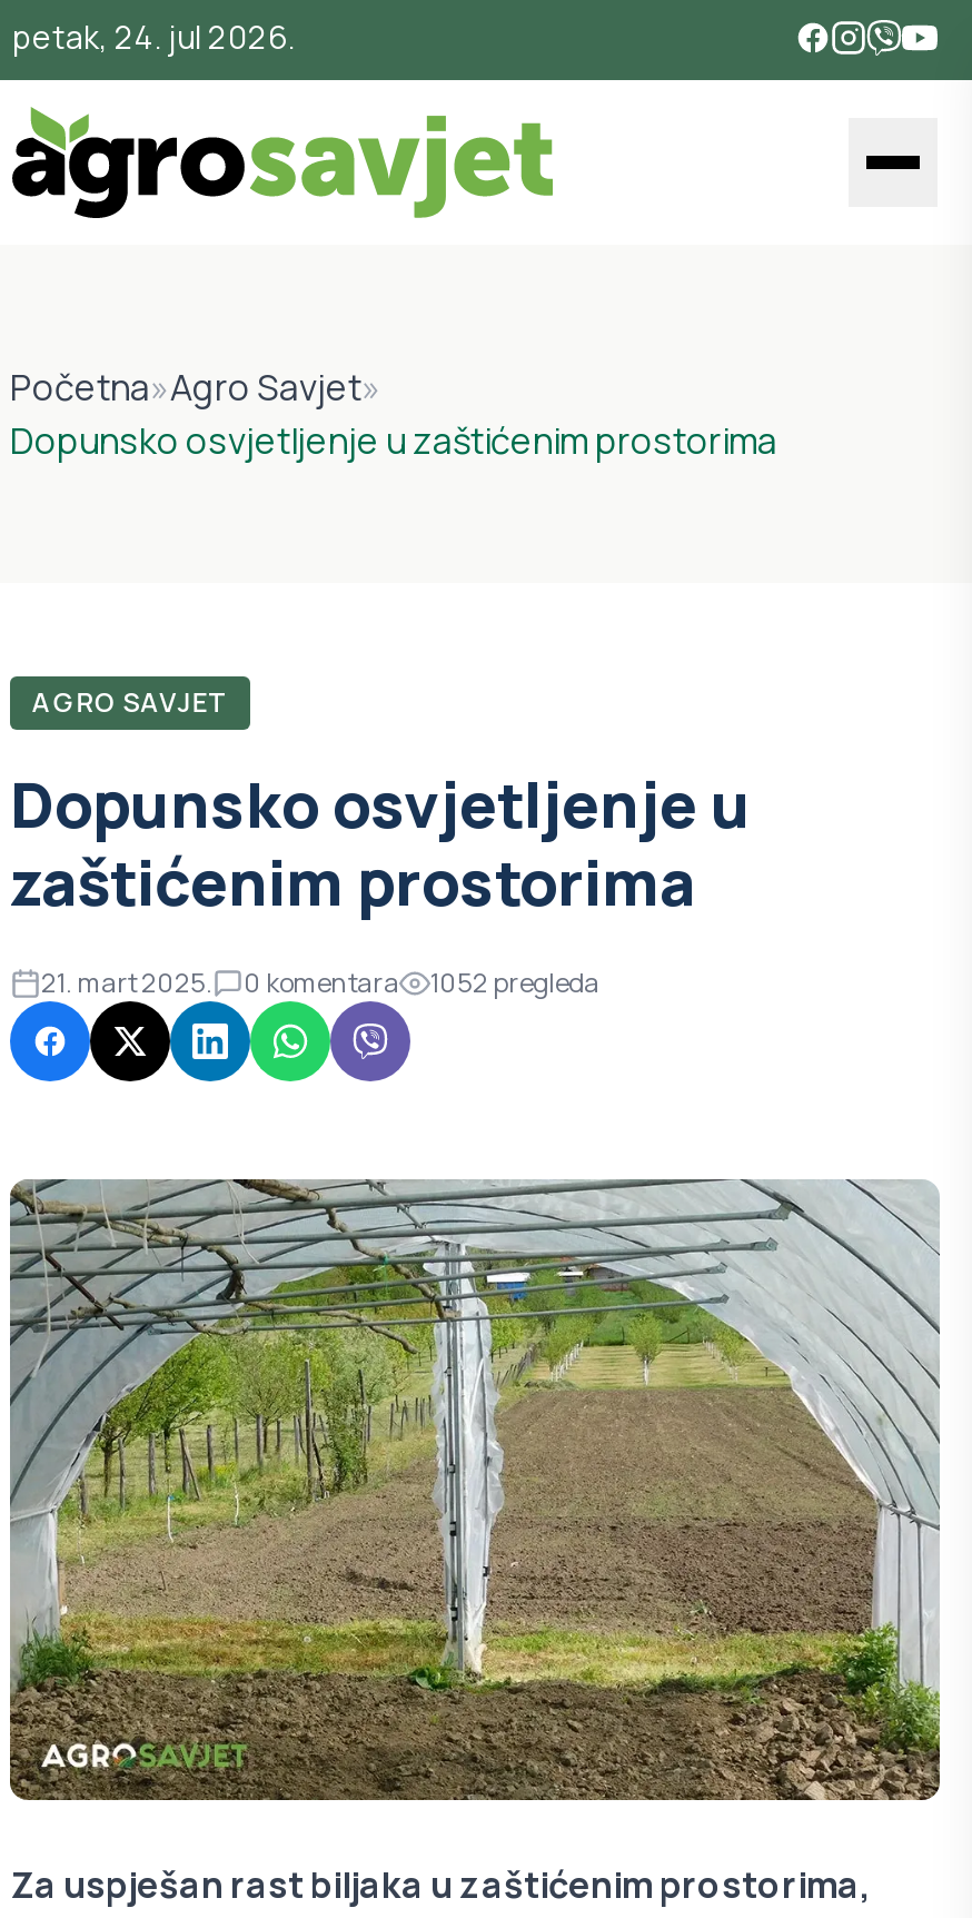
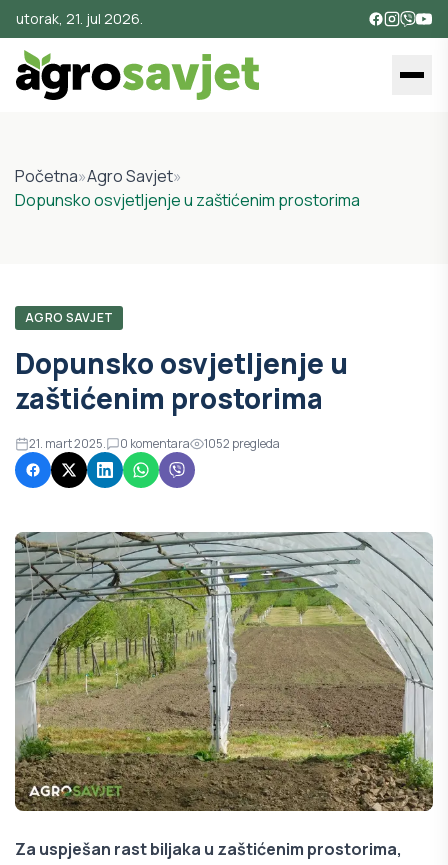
[12,16,295,58] petak, 24. jul 2026. -> [16,9,143,28] utorak, 21. jul 2026.

